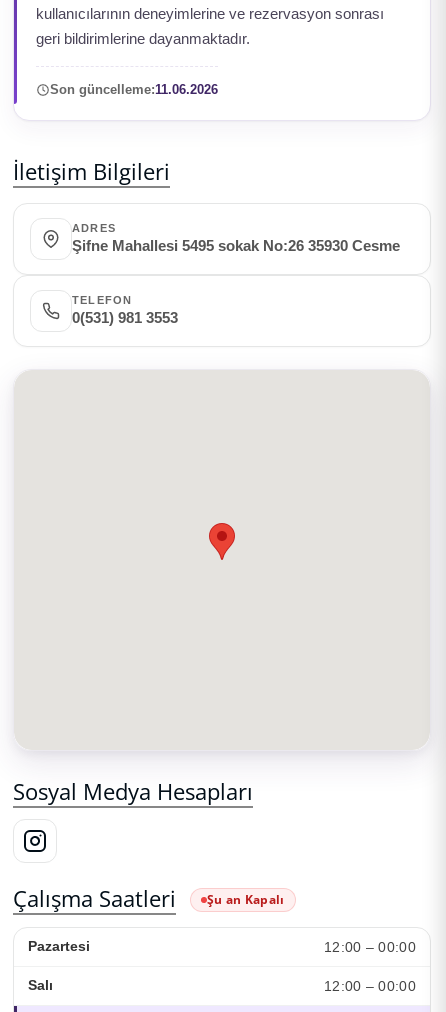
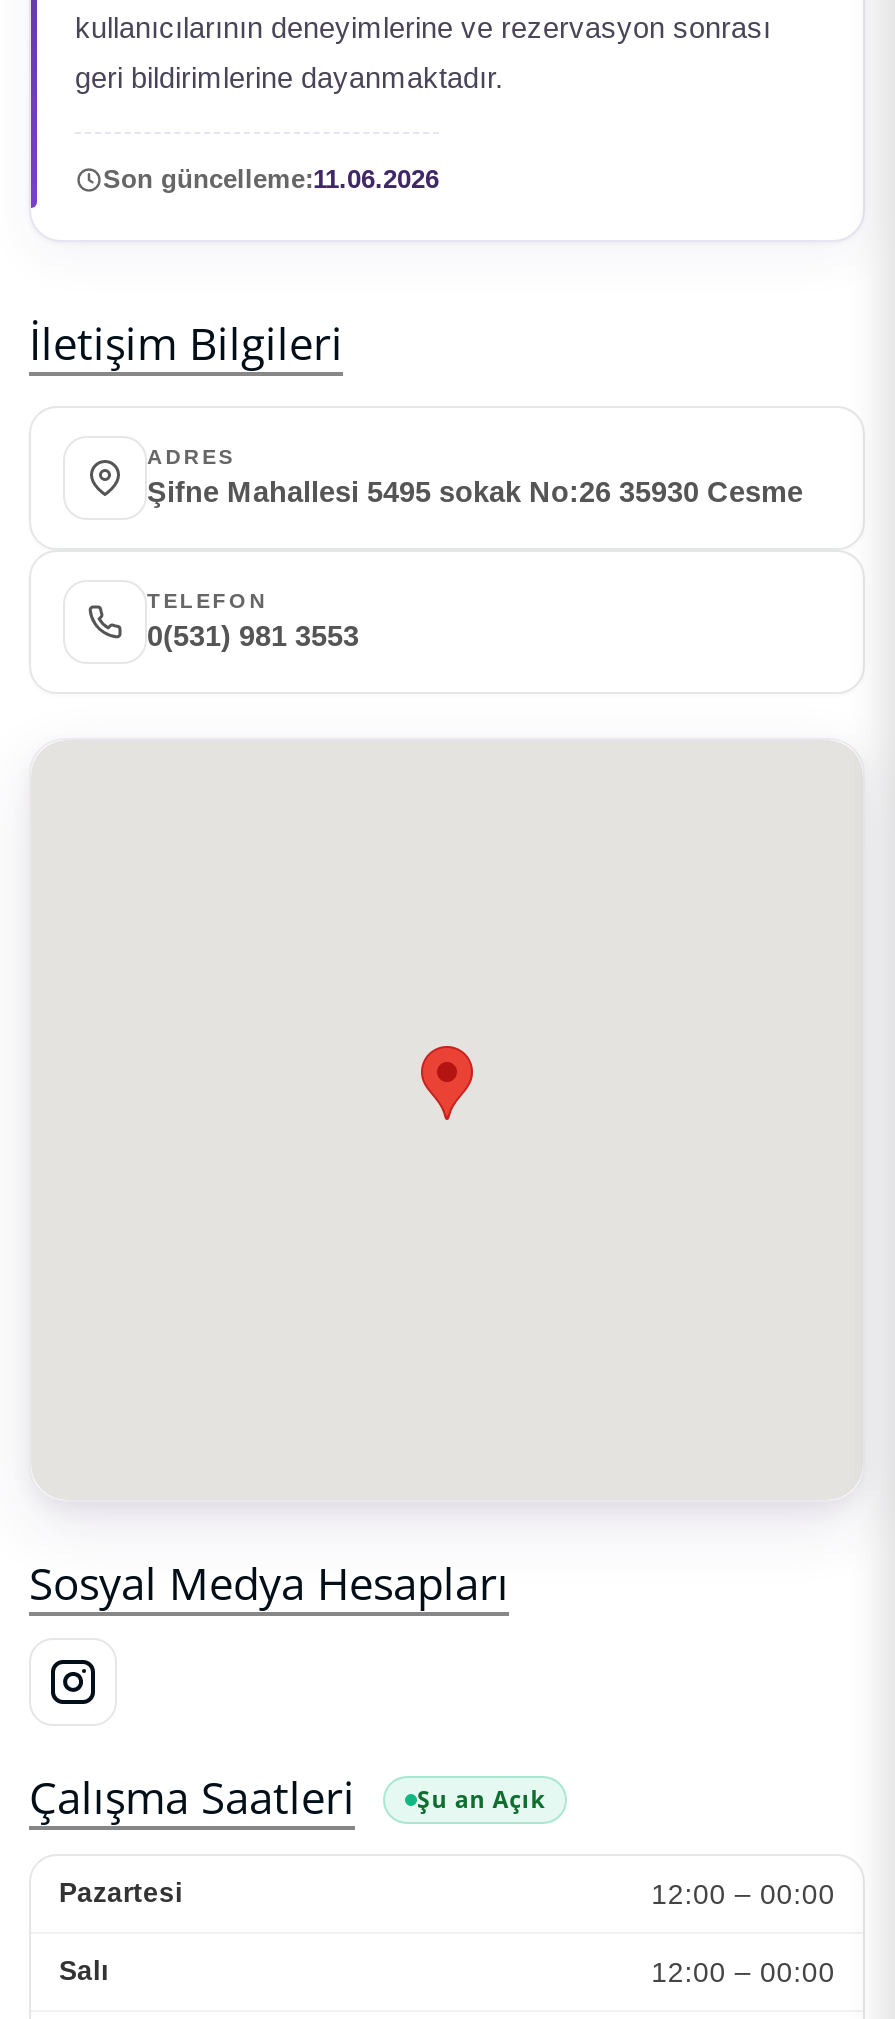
[207,892,285,907] Şu an Kapalı -> [417,1784,545,1814] Şu an Açık

